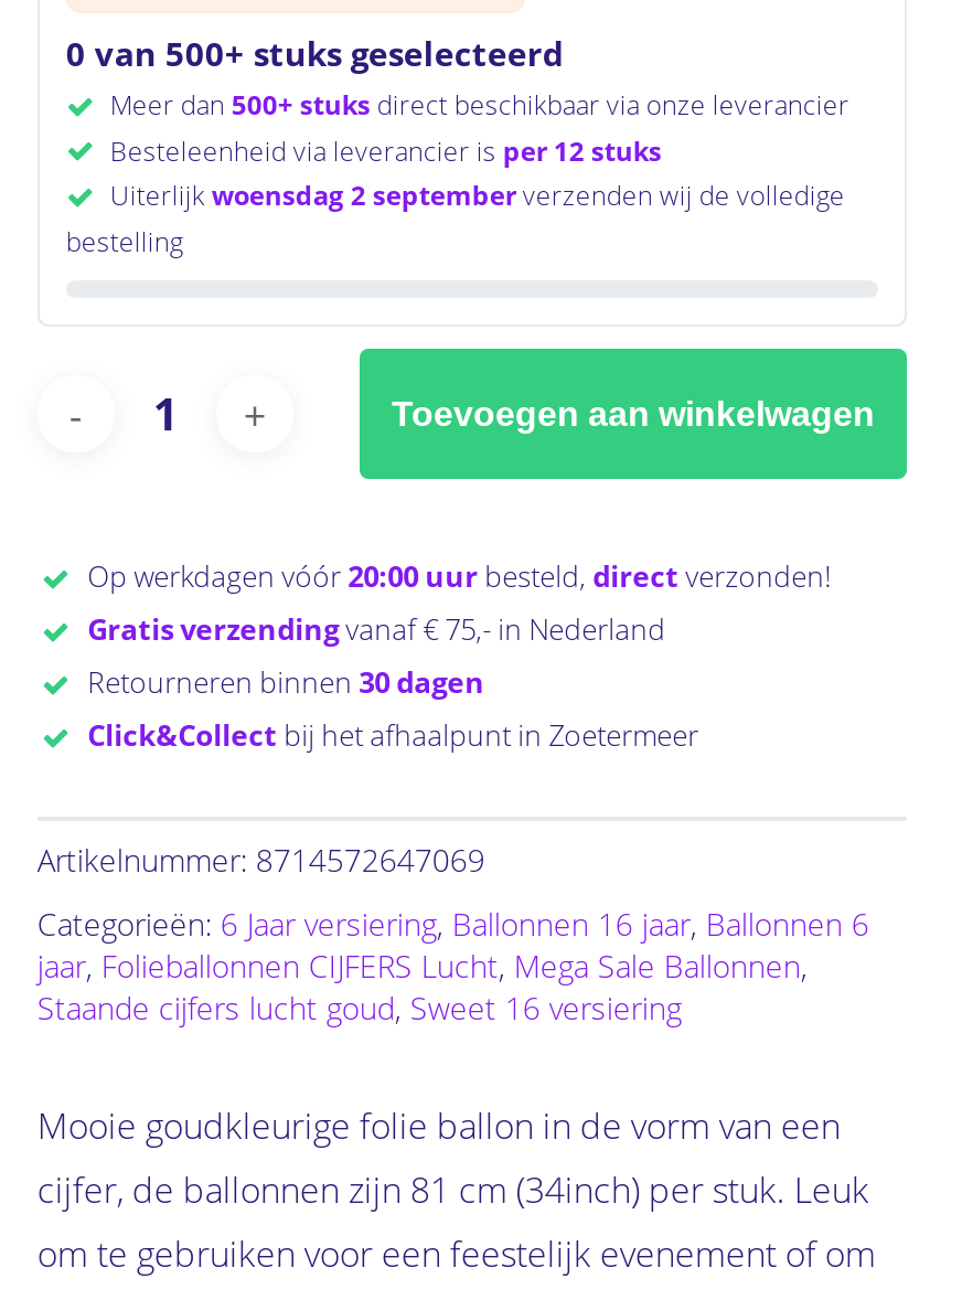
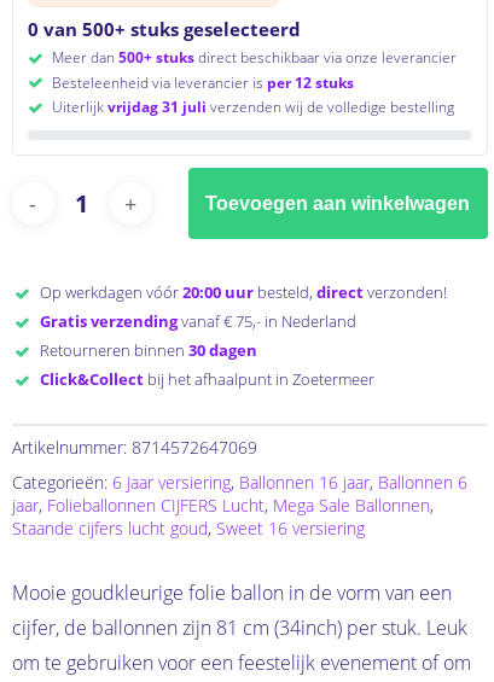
[66,178,845,261] Uiterlijk woensdag 2 september verzenden wij de volledige | bestelling -> [48,97,454,118] Uiterlijk vrijdag 31 juli verzenden wij de volledige bestelling

